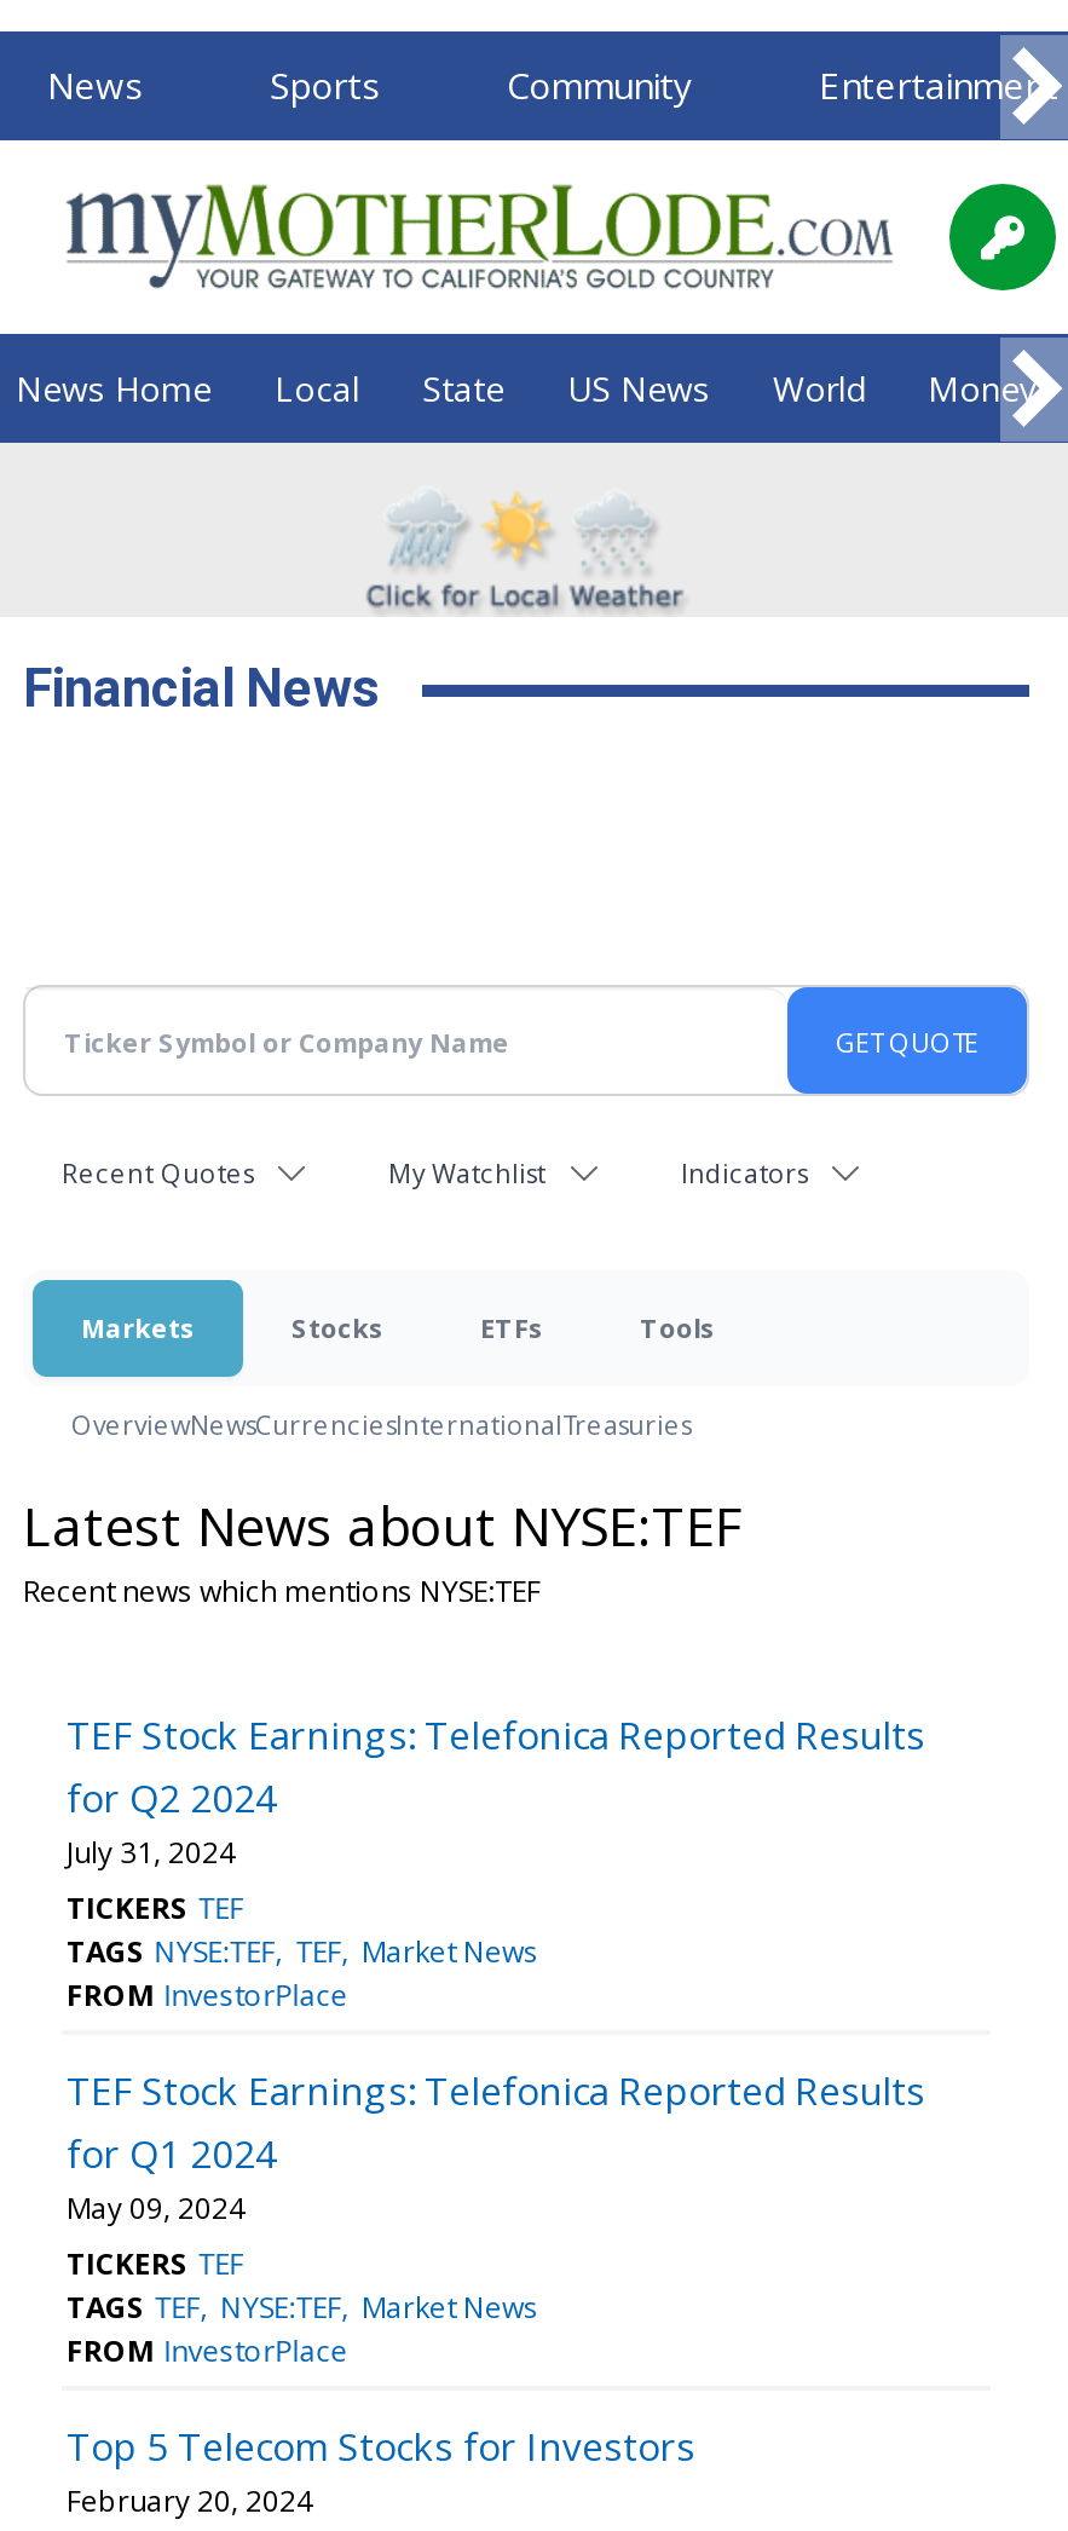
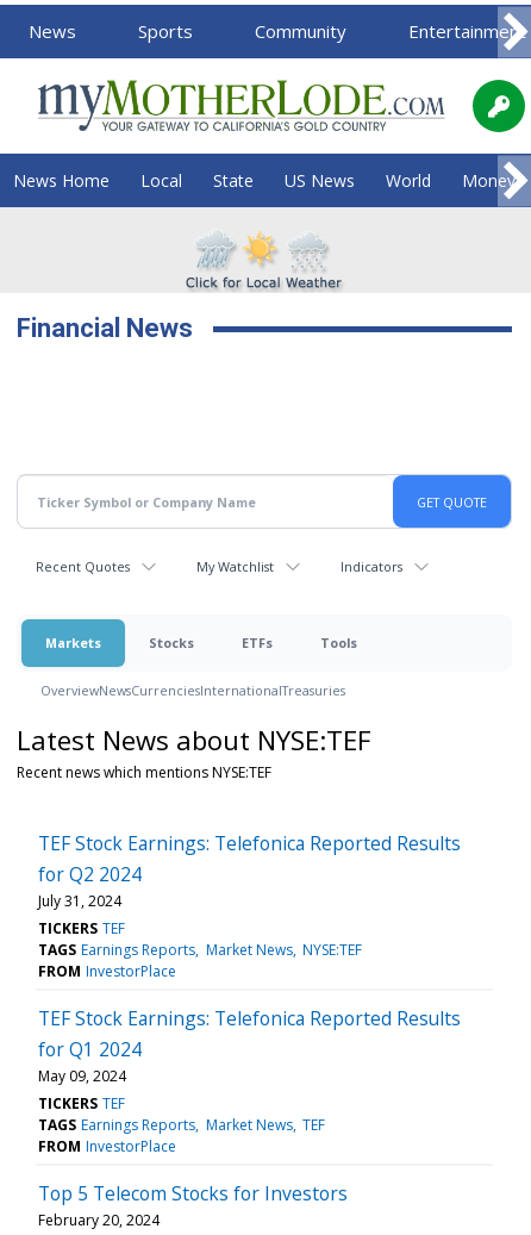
[67,1930,538,1972] TAGS NYSE:TEF TEF Market News -> [38,939,362,960] TAGS Earnings Reports Market News NYSE:TEF
[67,2286,538,2327] TAGS TEF NYSE:TEF Market News -> [38,1114,325,1135] TAGS Earnings Reports Market News TEF

